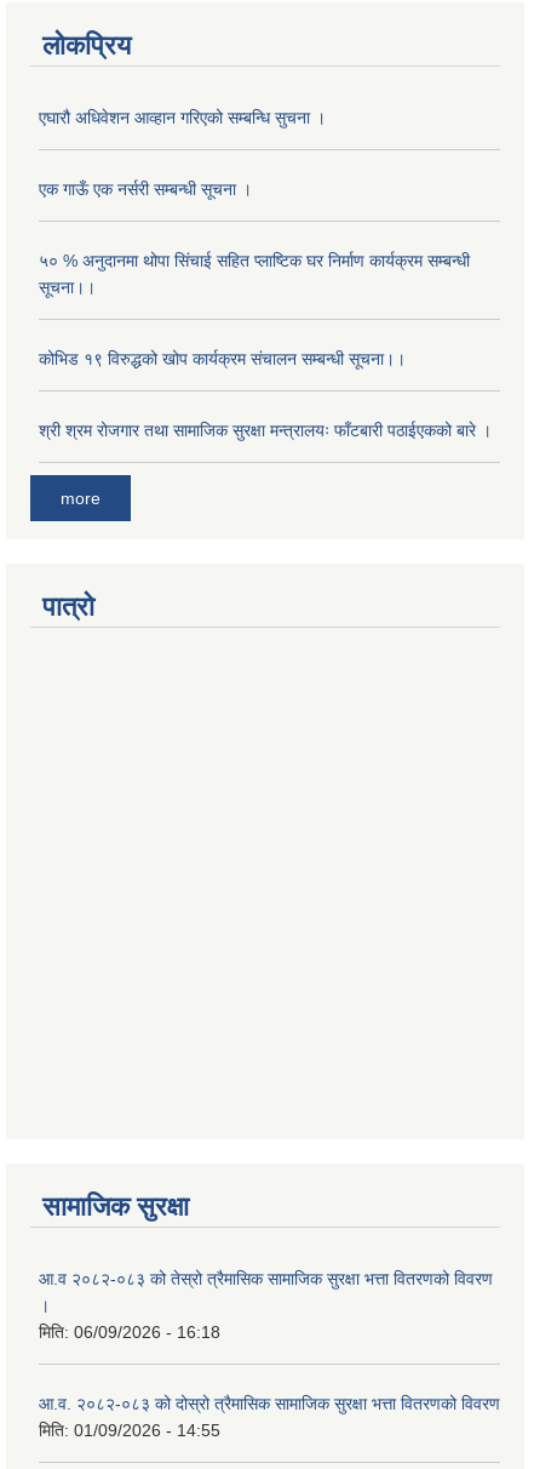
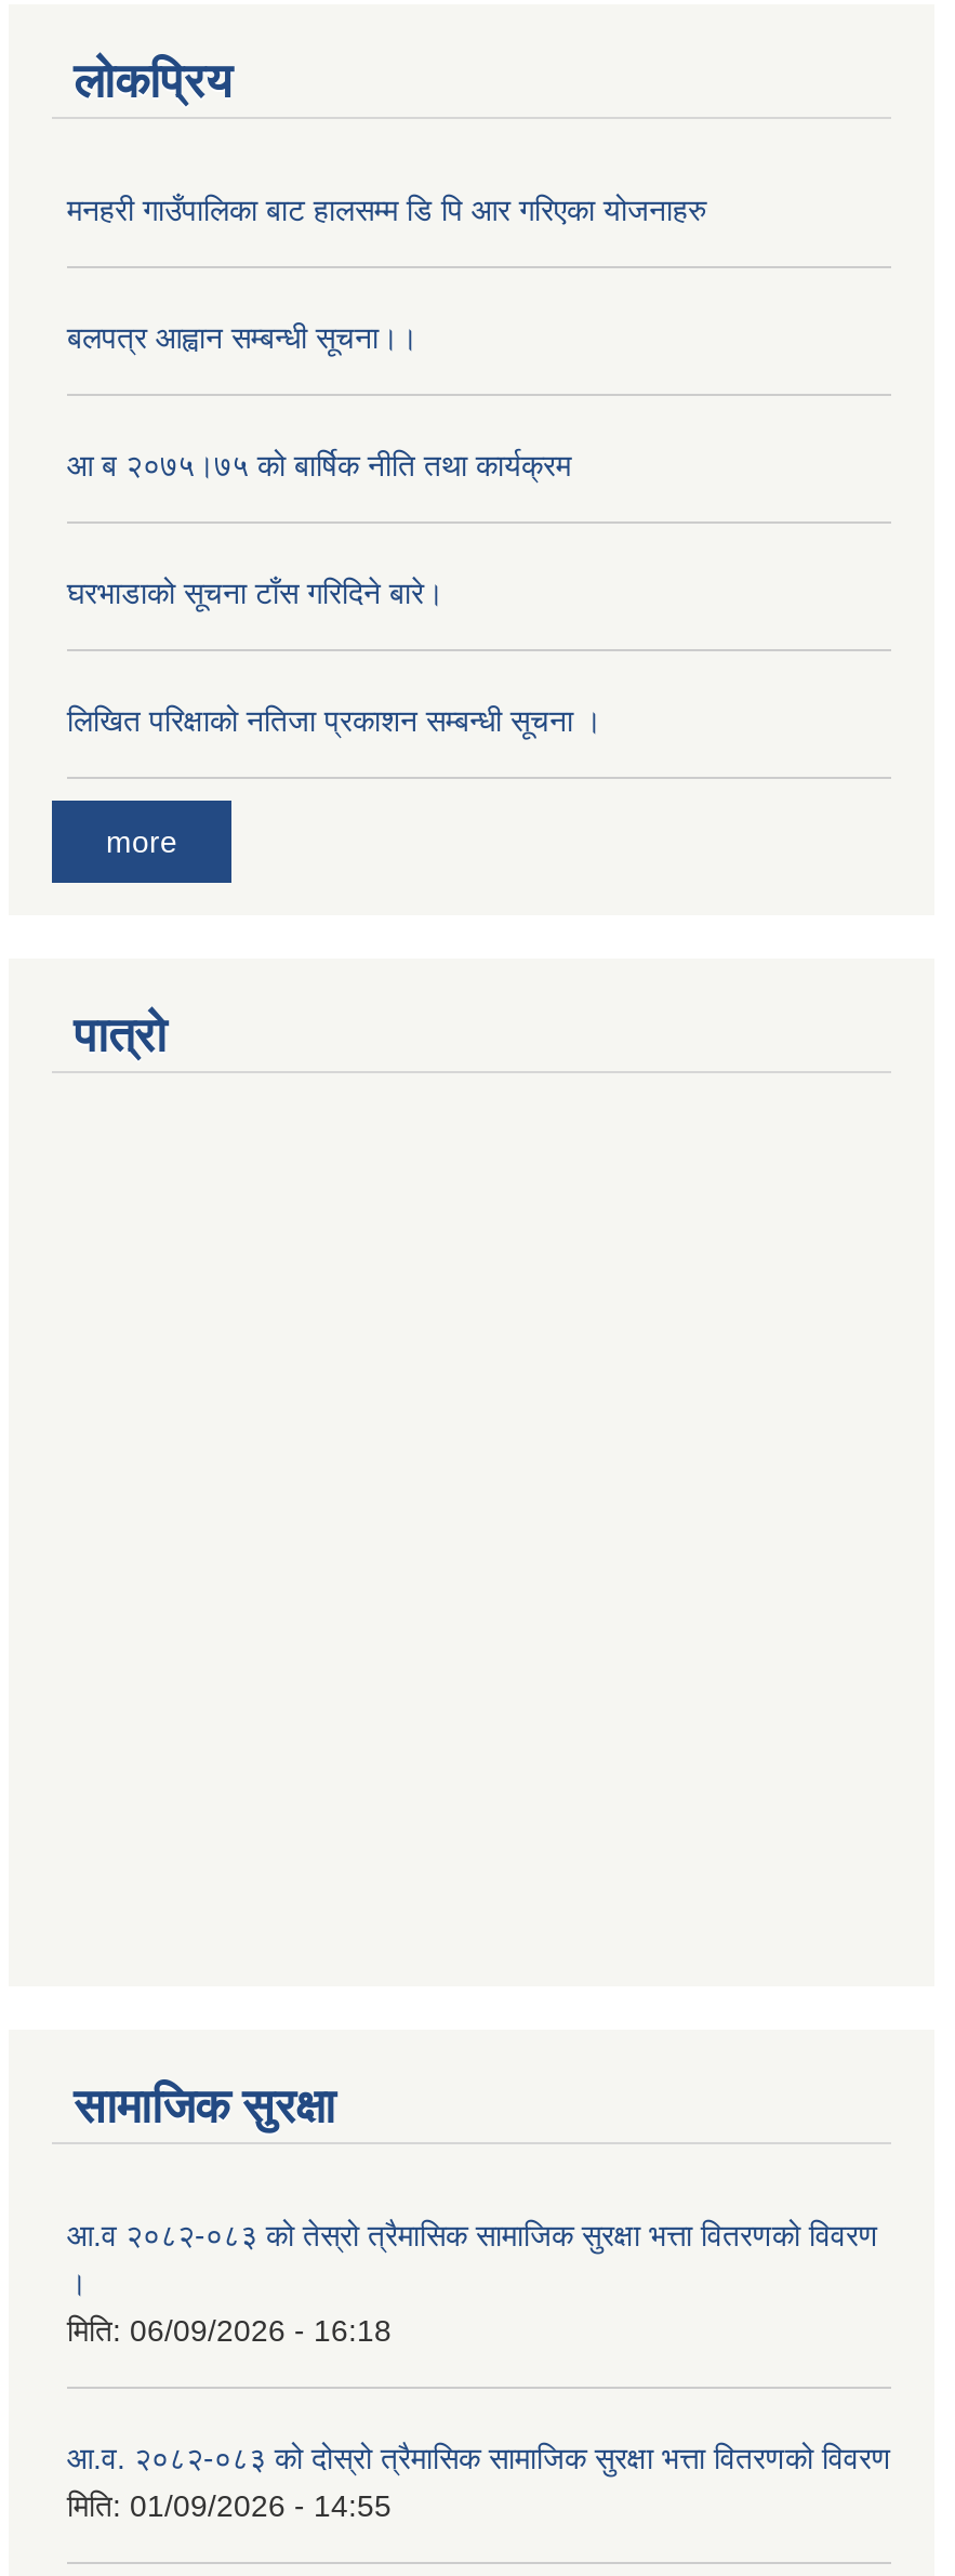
[39,108,326,127] एघारौ अधिवेशन आव्हान गरिएको सम्बन्धि सुचना । -> [67,192,707,227] मनहरी गाउँपालिका बाट हालसम्म डि पि आर गरिएका योजनाहरु
[39,179,252,199] एक गाऊँ एक नर्सरी सम्बन्धी सूचना । -> [67,320,417,354] बलपत्र आह्वान सम्बन्धी सूचना।।
[39,251,470,297] ५० % अनुदानमा थोपा सि‌ंचाई सहित प्लाष्टिक घर निर्माण कार्यक्रम सम्बन्धी | सूचना।। -> [67,447,571,482] आ ब २०७५।७५ को बार्षिक नीति तथा कार्यक्रम
[39,349,406,368] कोभिड १९ विरुद्धको खोप कार्यक्रम संचालन सम्बन्धी सूचना।। -> [67,575,443,610] घरभाडाको सूचना टाँस गरिदिने बारे।
[39,420,492,440] श्री श्रम रोजगार तथा सामाजिक सुरक्षा मन्त्रालयः फाँटबारी पठाईएकको बारे । -> [67,703,601,737] लिखित परिक्षाको नतिजा प्रकाशन सम्बन्धी सूचना ।

